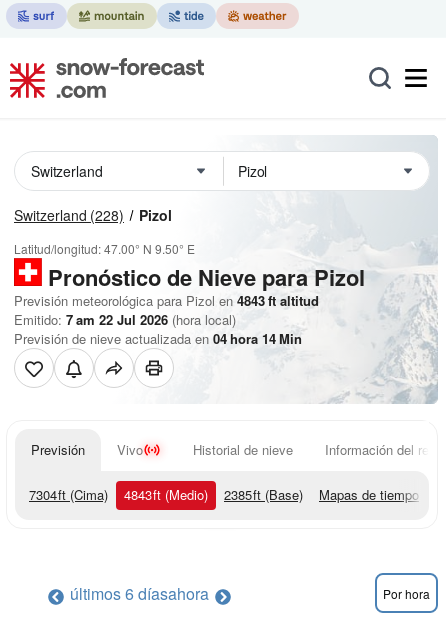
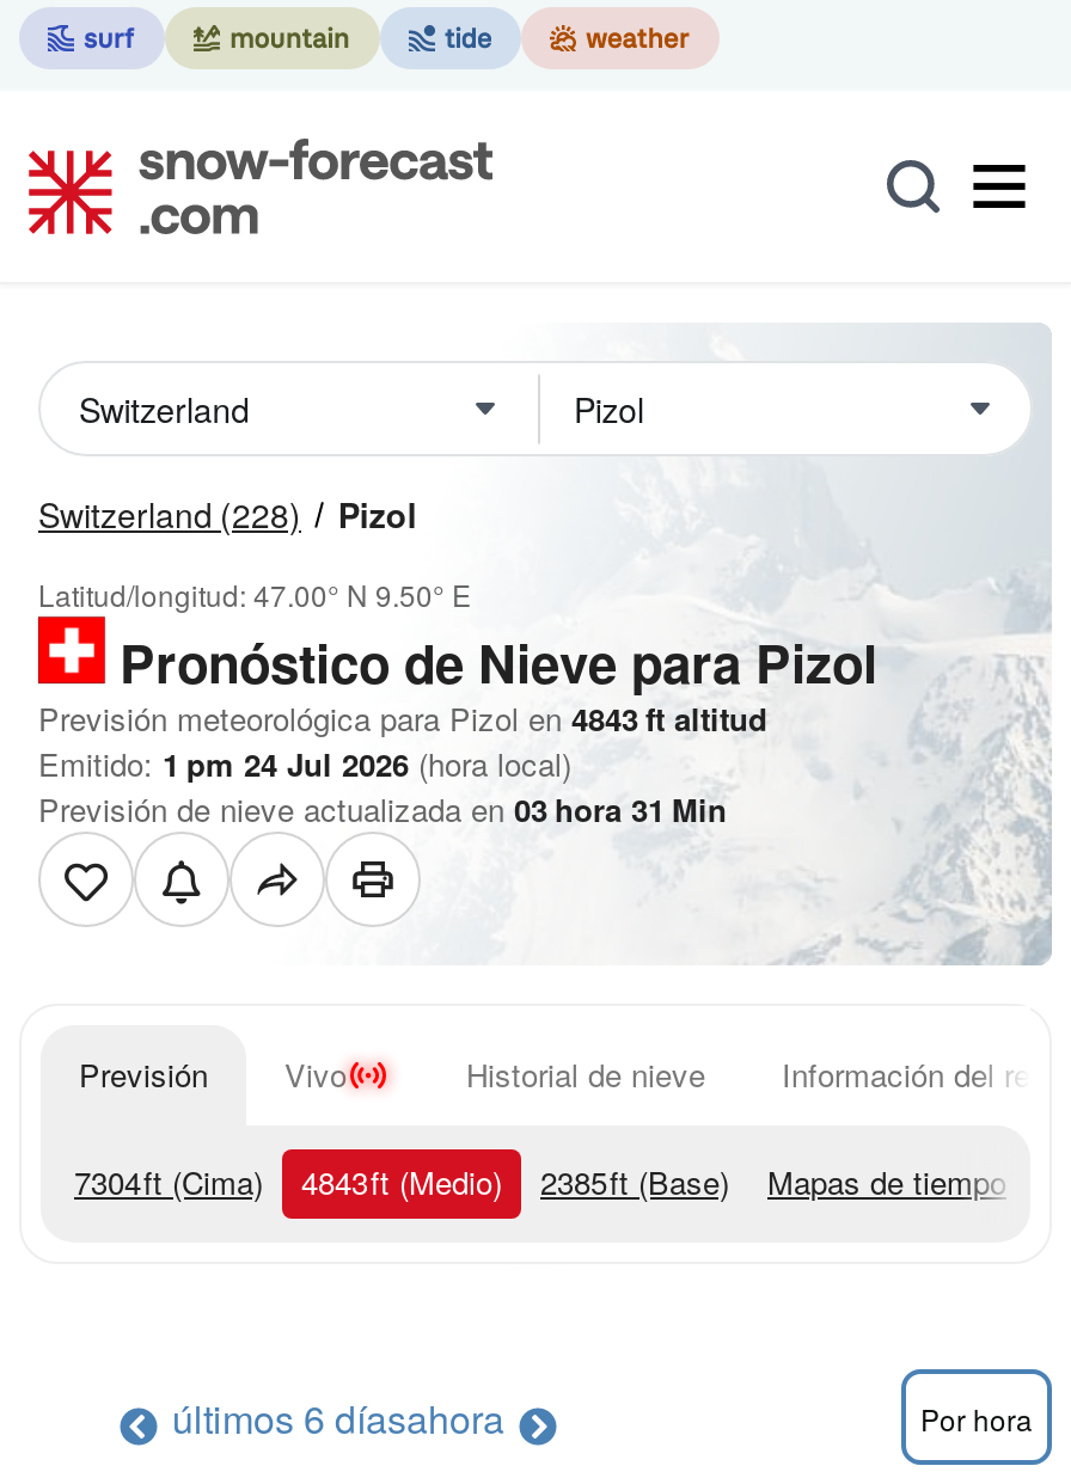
[14,310,236,329] Emitido: 7 am 22 Jul 2026 (hora local) -> [38,741,571,786] Emitido: 1 pm 24 Jul 2026 (hora local)
[14,329,302,348] Previsión de nieve actualizada en 04 hora 14 Min -> [38,786,727,832] Previsión de nieve actualizada en 03 hora 31 Min

